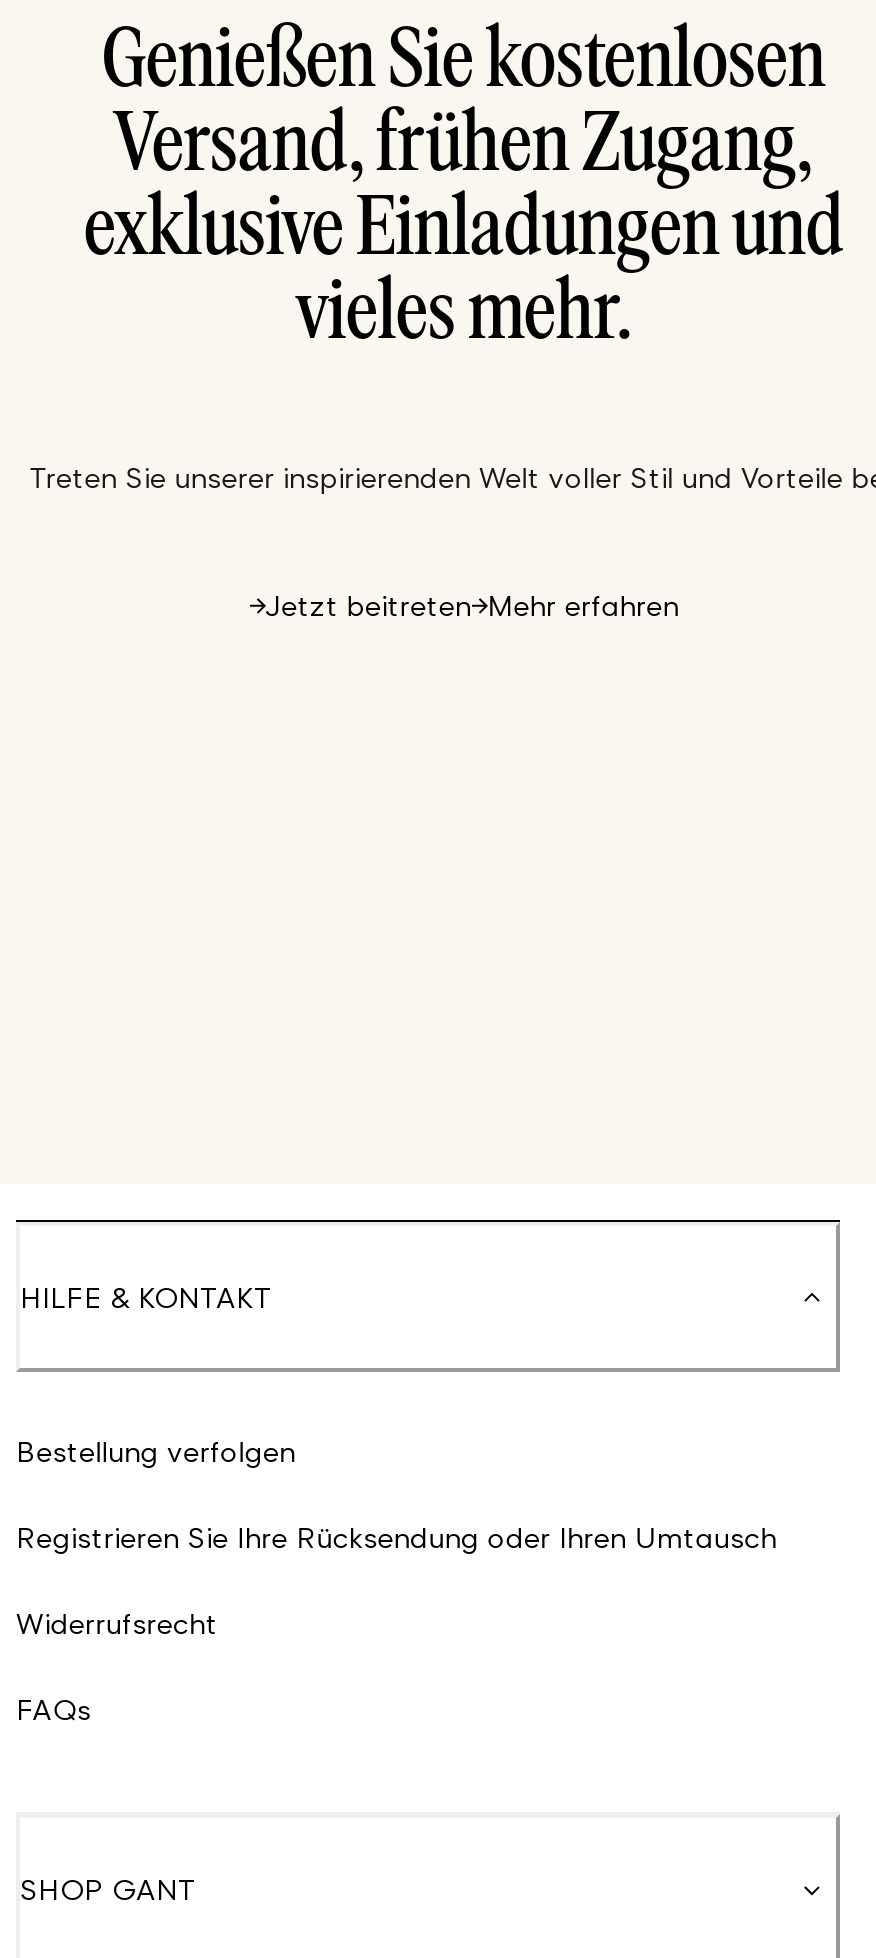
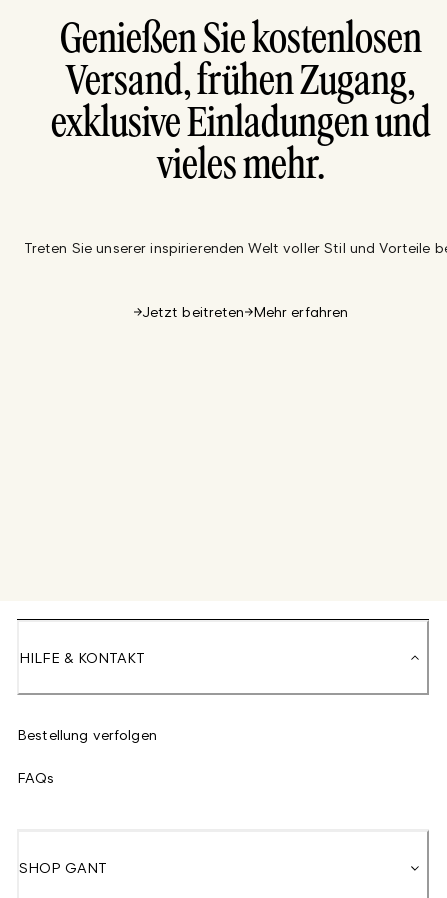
[16,1521,777,1641] Registrieren Sie Ihre Rücksendung oder Ihren Umtausch | Widerrufsrecht -> none

